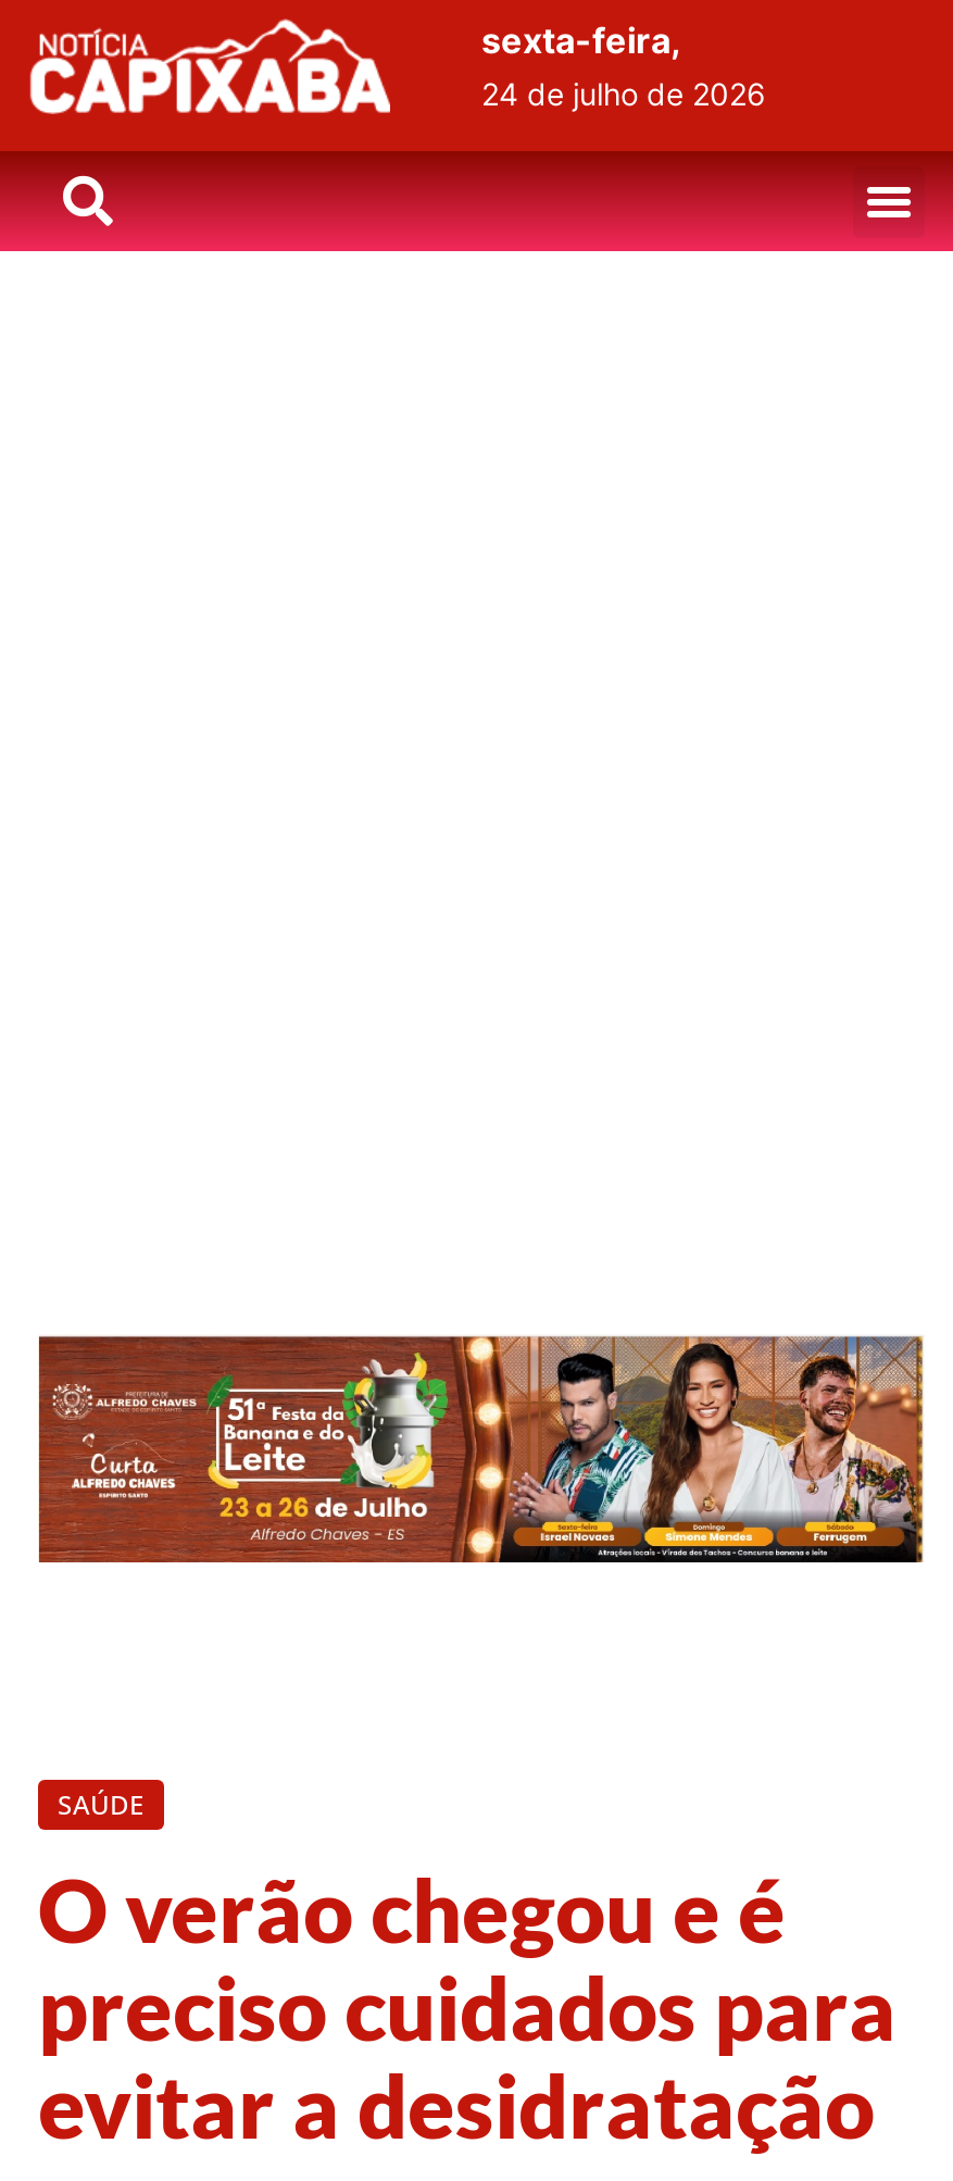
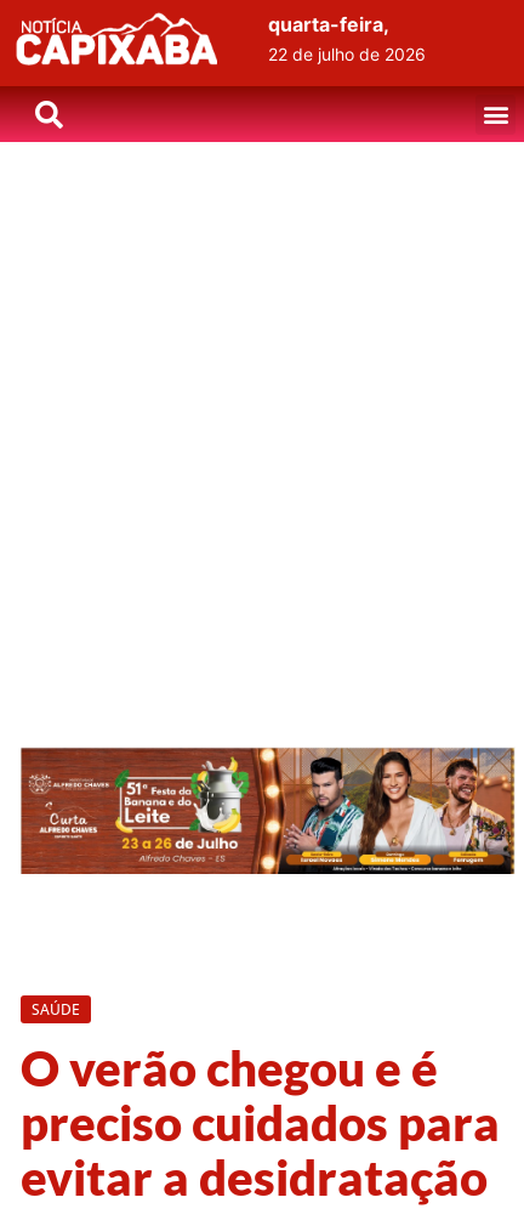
[481,18,766,112] sexta-feira, | 24 de julho de 2026 -> [268,12,426,64] quarta-feira, | 22 de julho de 2026

